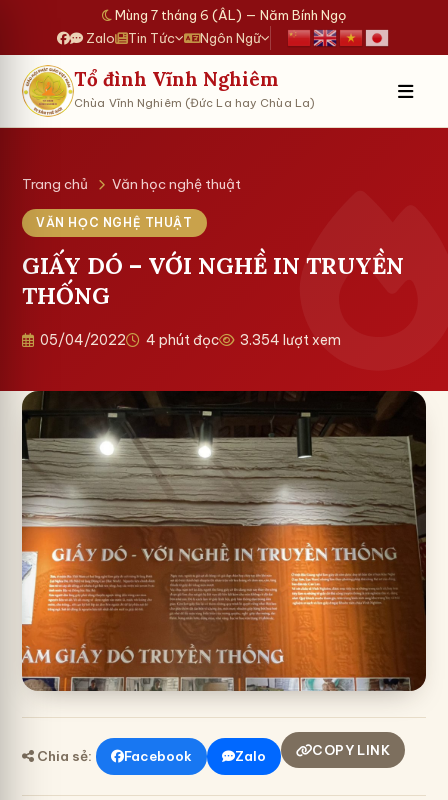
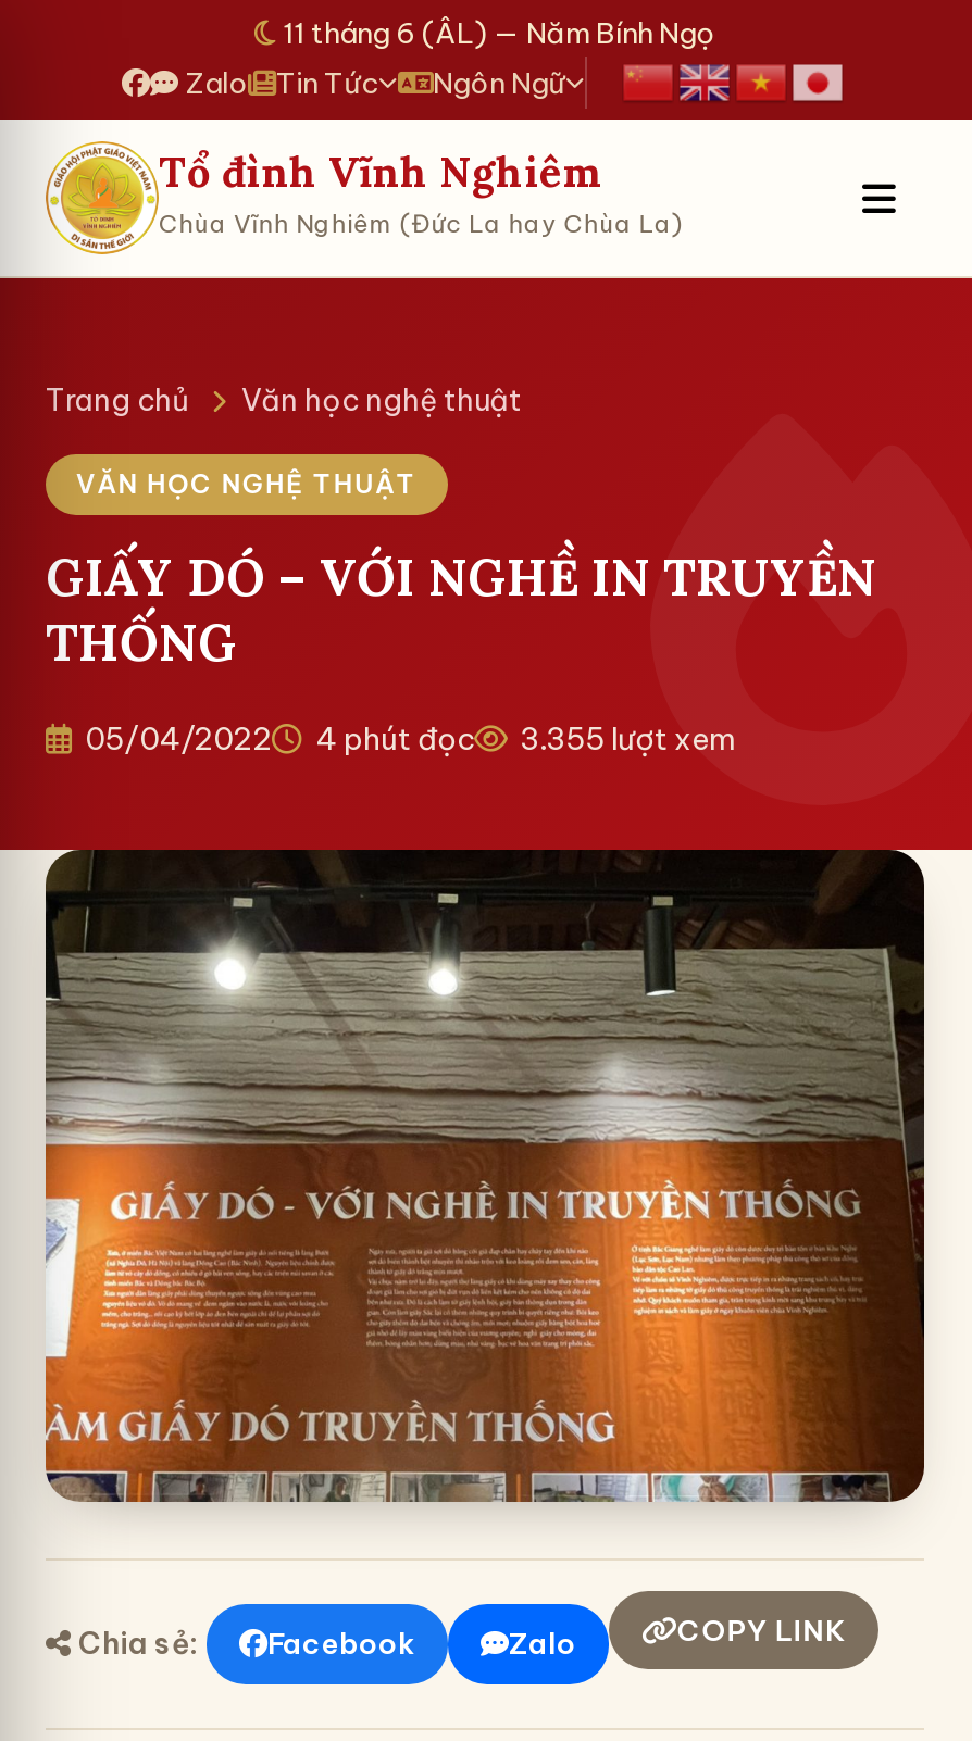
[114,7,346,23] Mùng 7 tháng 6 (ÂL) — Năm Bính Ngọ -> [283,15,715,50] 11 tháng 6 (ÂL) — Năm Bính Ngọ
[40,331,341,349] 05/04/2022 4 phút đọc 3.354 lượt xem -> [85,719,737,759] 05/04/2022 4 phút đọc 3.355 lượt xem

